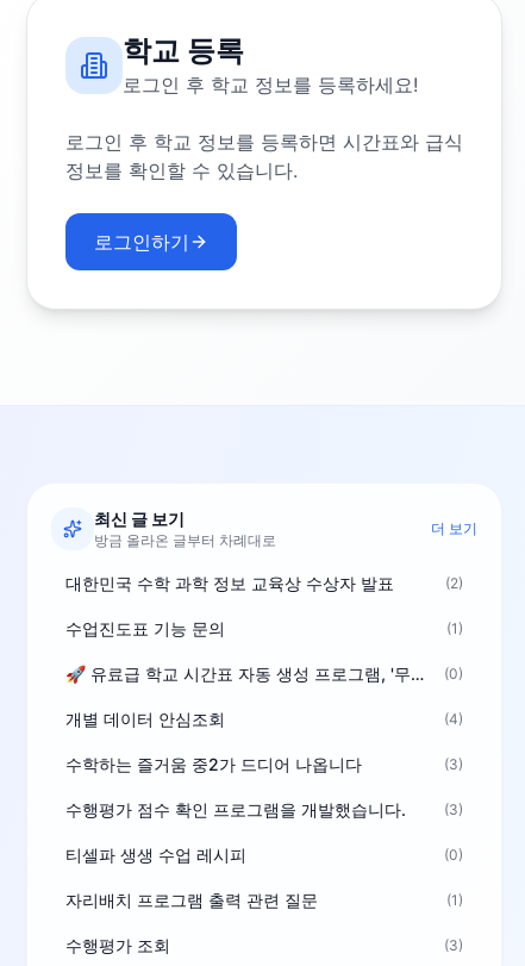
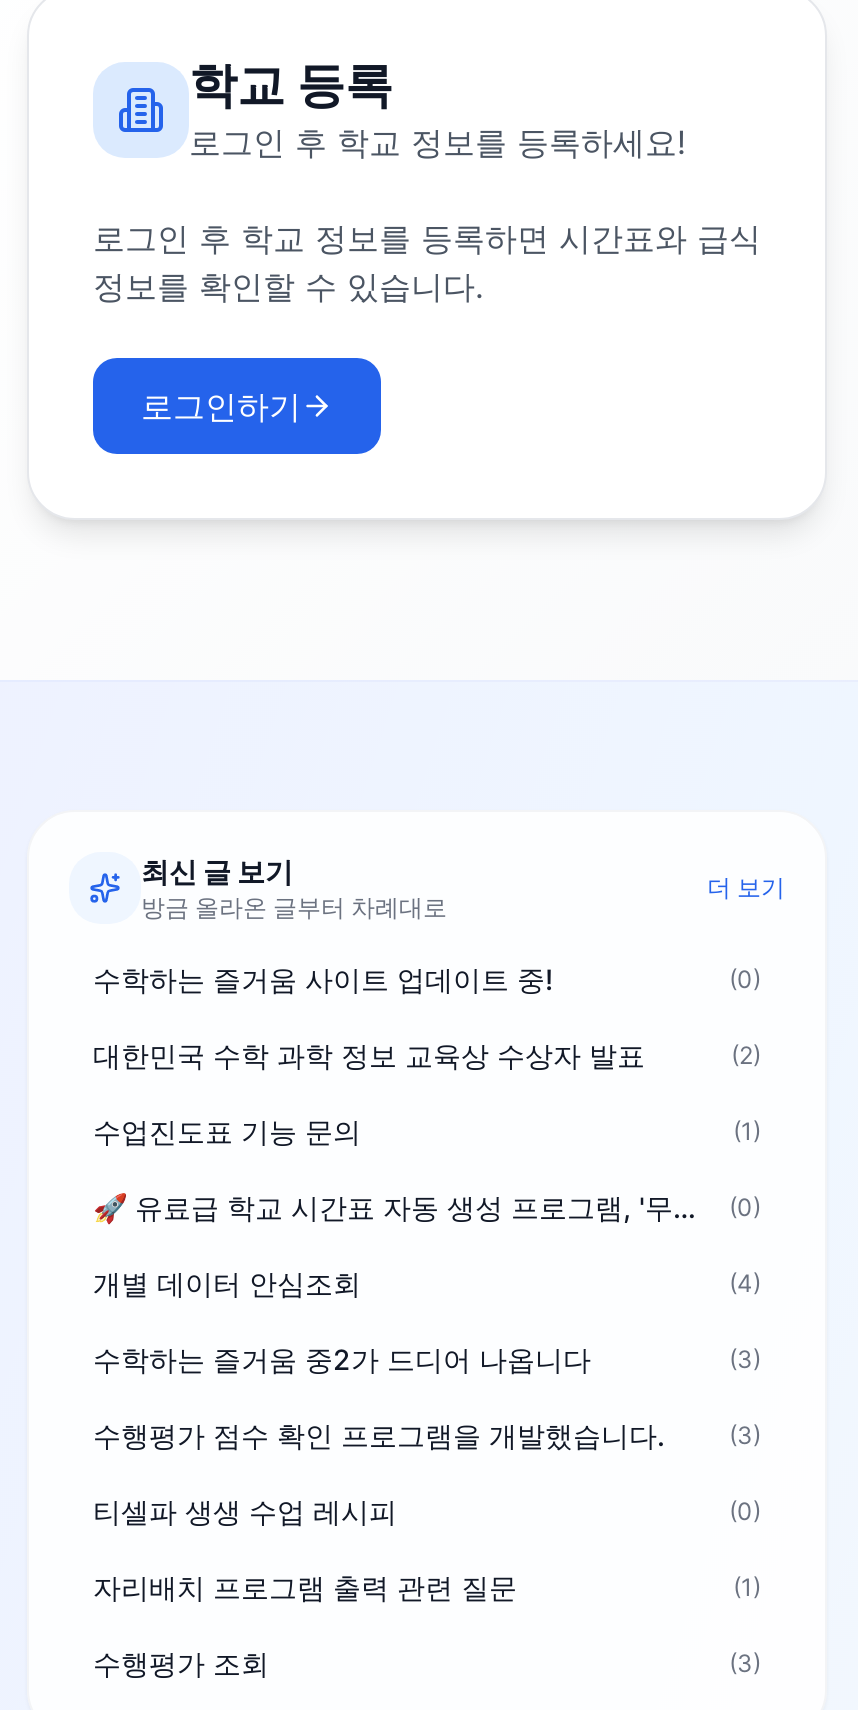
none -> [93,962,761,996] 수학하는 즐거움 사이트 업데이트 중! | (0)

